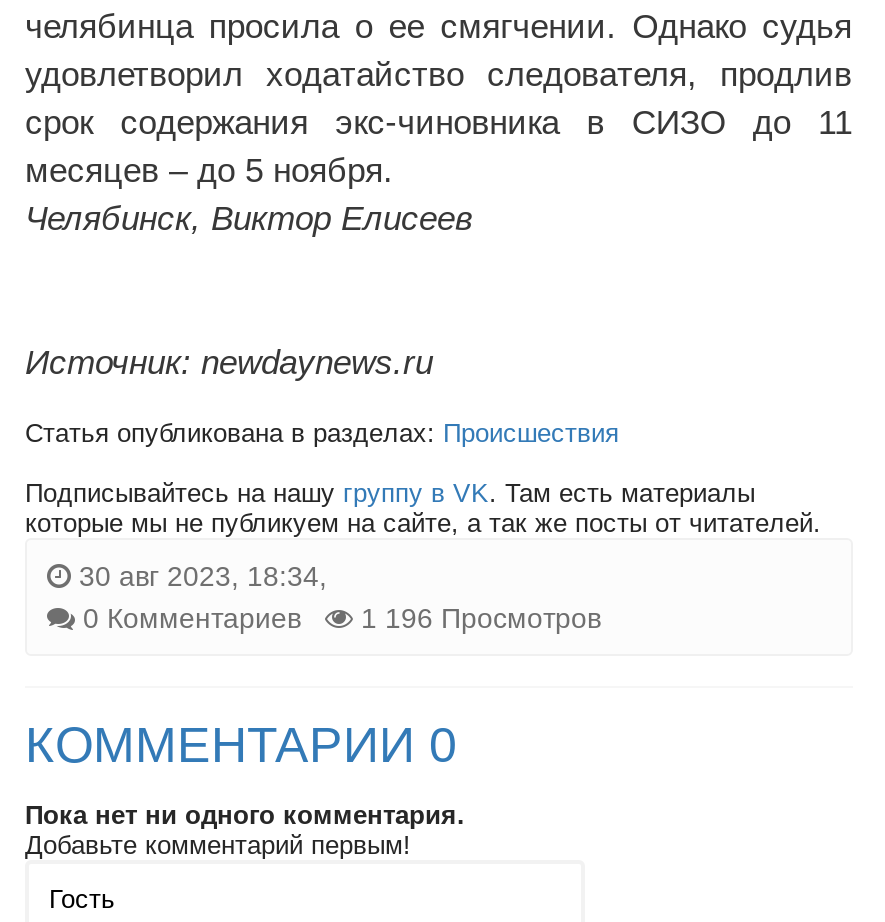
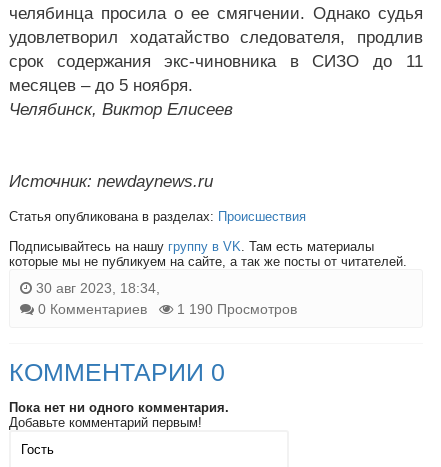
[83,601,601,633] 0 Комментариев 1 196 Просмотров -> [38,300,297,316] 0 Комментариев 1 190 Просмотров

